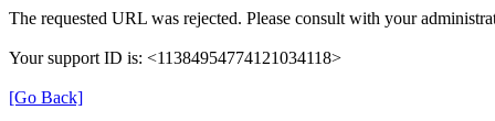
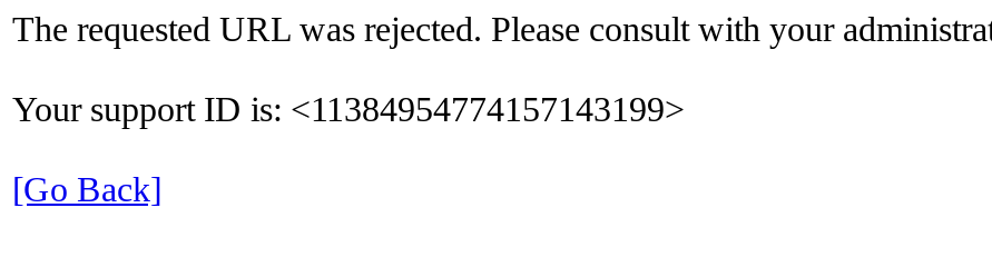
[9,48,341,67] Your support ID is: <11384954774121034118> -> [12,90,685,128] Your support ID is: <11384954774157143199>

